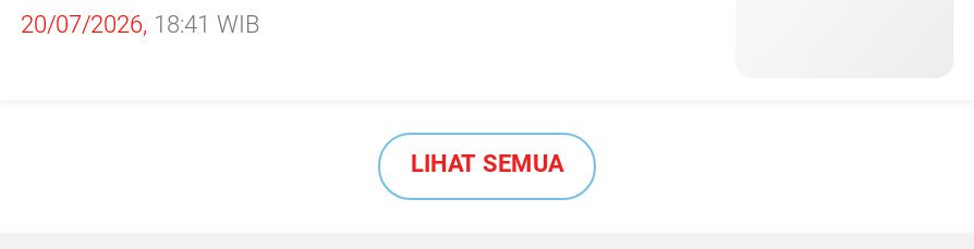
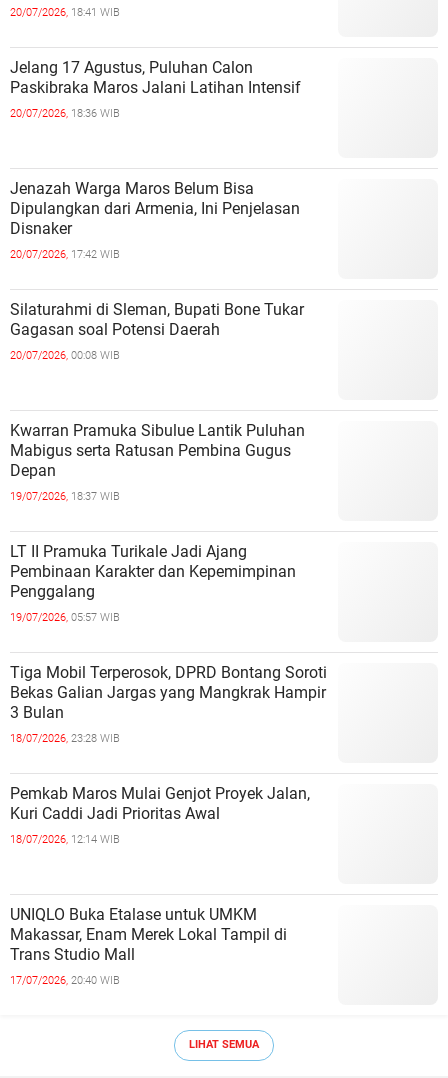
none -> [10,58,301,120] Jelang 17 Agustus, Puluhan Calon | Paskibraka Maros Jalani Latihan Intensif | 20/07/2026, 18:36 WIB
none -> [10,179,304,362] Jenazah Warga Maros Belum Bisa | Dipulangkan dari Armenia, Ini Penjelasan | Disnaker | 20/07/2026, 17:42 WIB | Silaturahmi di Sleman, Bupati Bone Tukar | Gagasan soal Potensi Daerah | 20/07/2026, 00:08 WIB
none -> [10,421,327,846] Kwarran Pramuka Sibulue Lantik Puluhan | Mabigus serta Ratusan Pembina Gugus | Depan | 19/07/2026, 18:37 WIB | LT II Pramuka Turikale Jadi Ajang | Pembinaan Karakter dan Kepemimpinan | Penggalang | 19/07/2026, 05:57 WIB | Tiga Mobil Terperosok, DPRD Bontang Soroti | Bekas Galian Jargas yang Mangkrak Hampir | 3 Bulan | 18/07/2026, 23:28 WIB | Pemkab Maros Mulai Genjot Proyek Jalan, | Kuri Caddi Jadi Prioritas Awal | 18/07/2026, 12:14 WIB
none -> [10,905,287,987] UNIQLO Buka Etalase untuk UMKM | Makassar, Enam Merek Lokal Tampil di | Trans Studio Mall | 17/07/2026, 20:40 WIB

